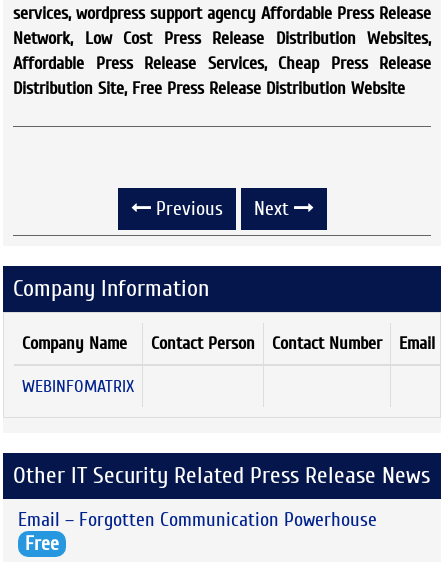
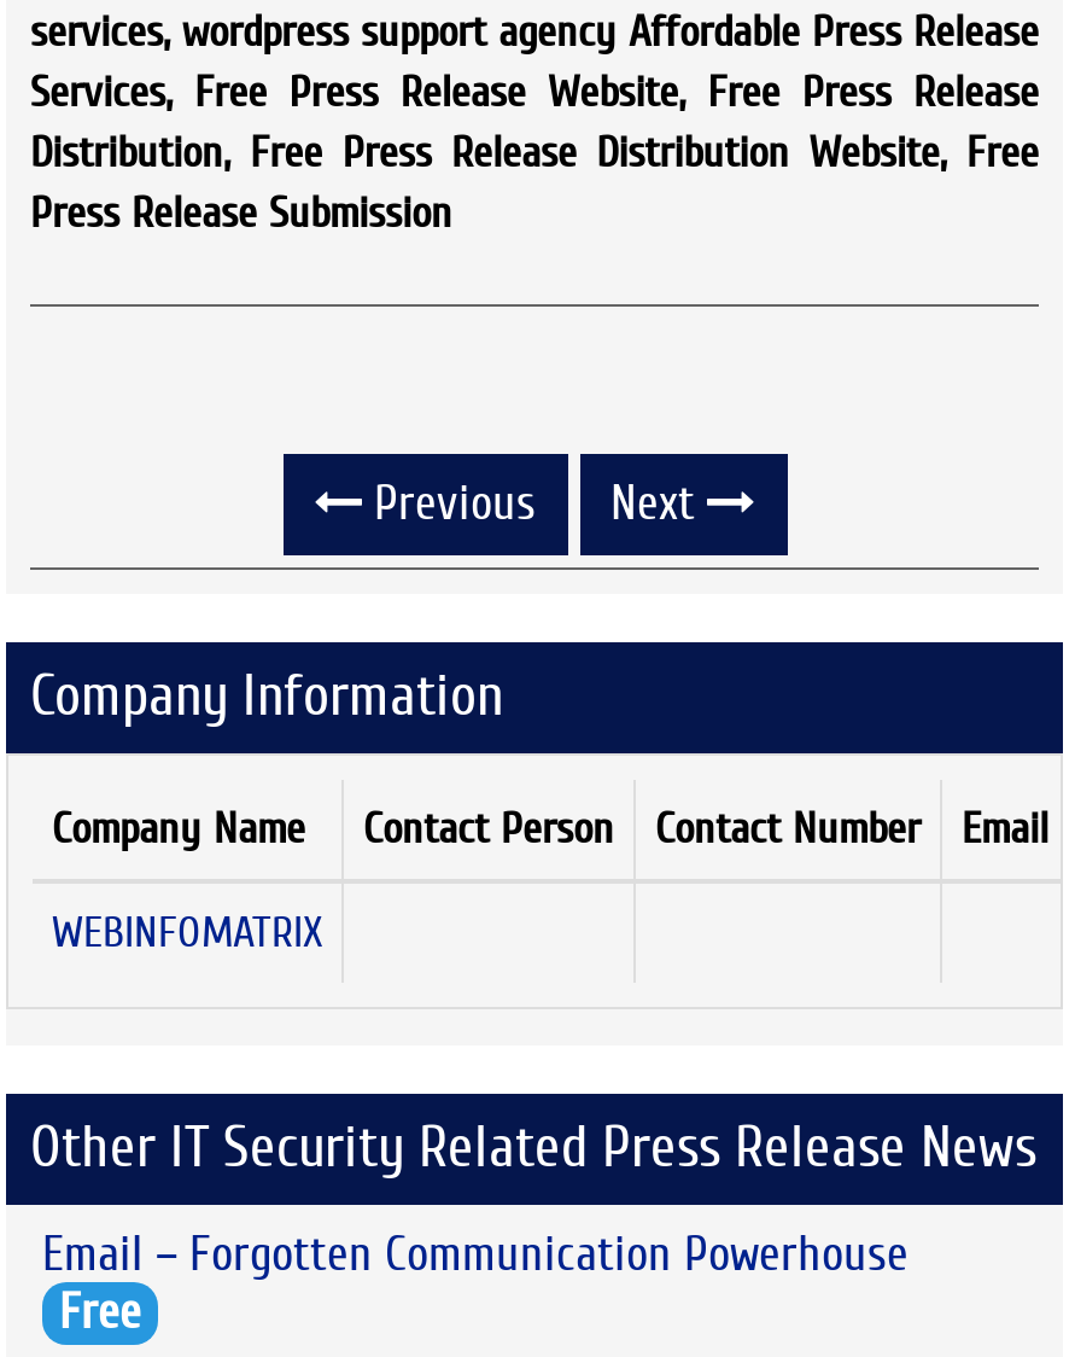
[13,28,431,99] Network, Low Cost Press Release Distribution Websites, | Affordable Press Release Services, Cheap Press Release | Distribution Site, Free Press Release Distribution Website -> [30,68,1039,239] Services, Free Press Release Website, Free Press Release | Distribution, Free Press Release Distribution Website, Free | Press Release Submission

